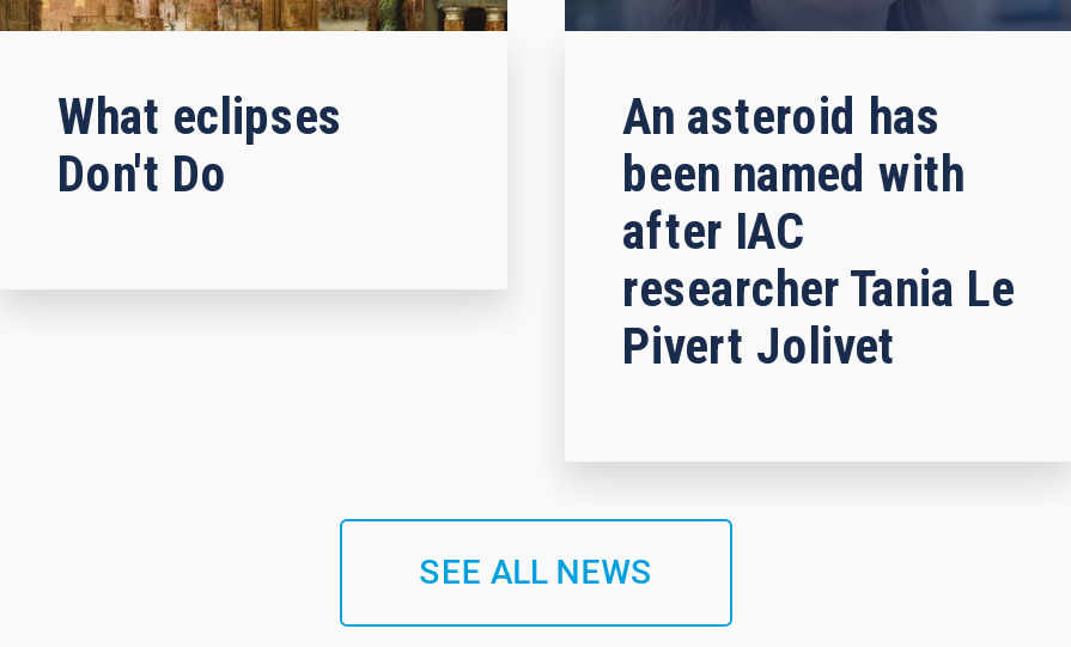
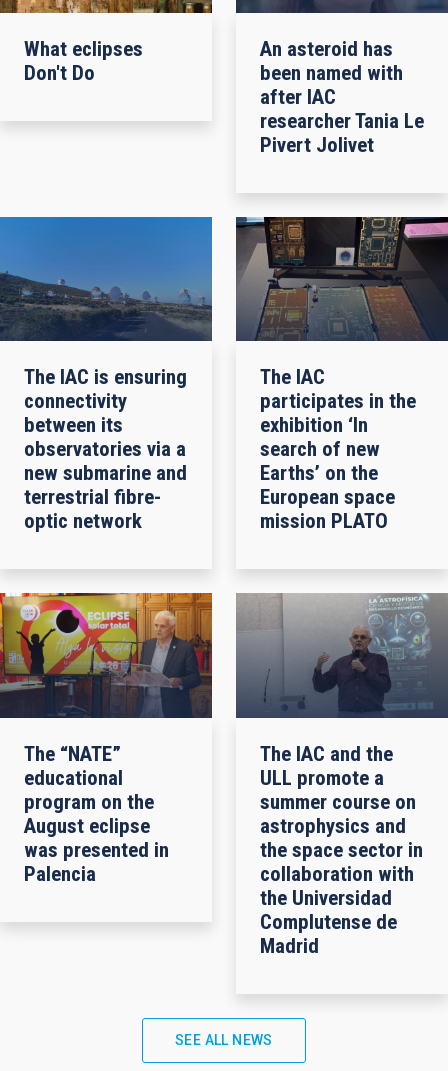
none -> [3,216,213,533] [image] | The IAC is ensuring | connectivity | between its | observatories via a | new submarine and | terrestrial fibre- | optic network
none -> [3,592,213,886] [image] | The “NATE” | educational | program on the | August eclipse | was presented in | Palencia
none -> [236,216,445,533] [image] | The IAC | participates in the | exhibition ‘In | search of new | Earths’ on the | European space | mission PLATO
none -> [236,592,445,958] [image] | The IAC and the | ULL promote a | summer course on | astrophysics and | the space sector in | collaboration with | the Universidad | Complutense de | Madrid

